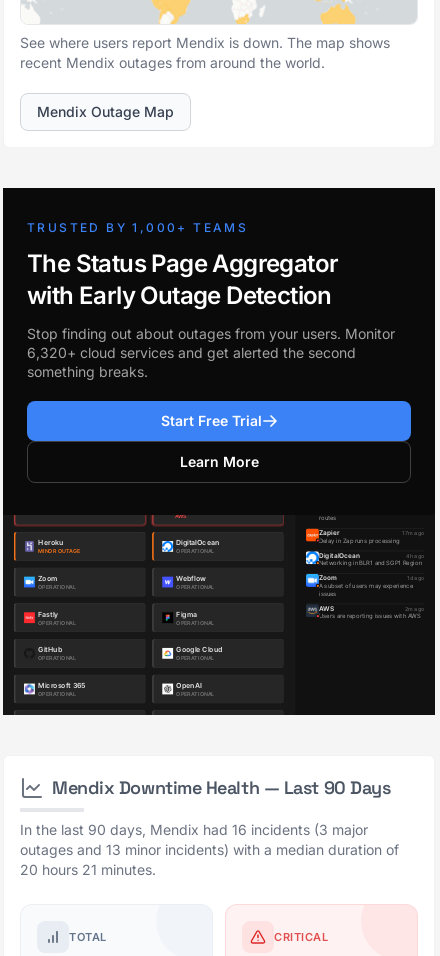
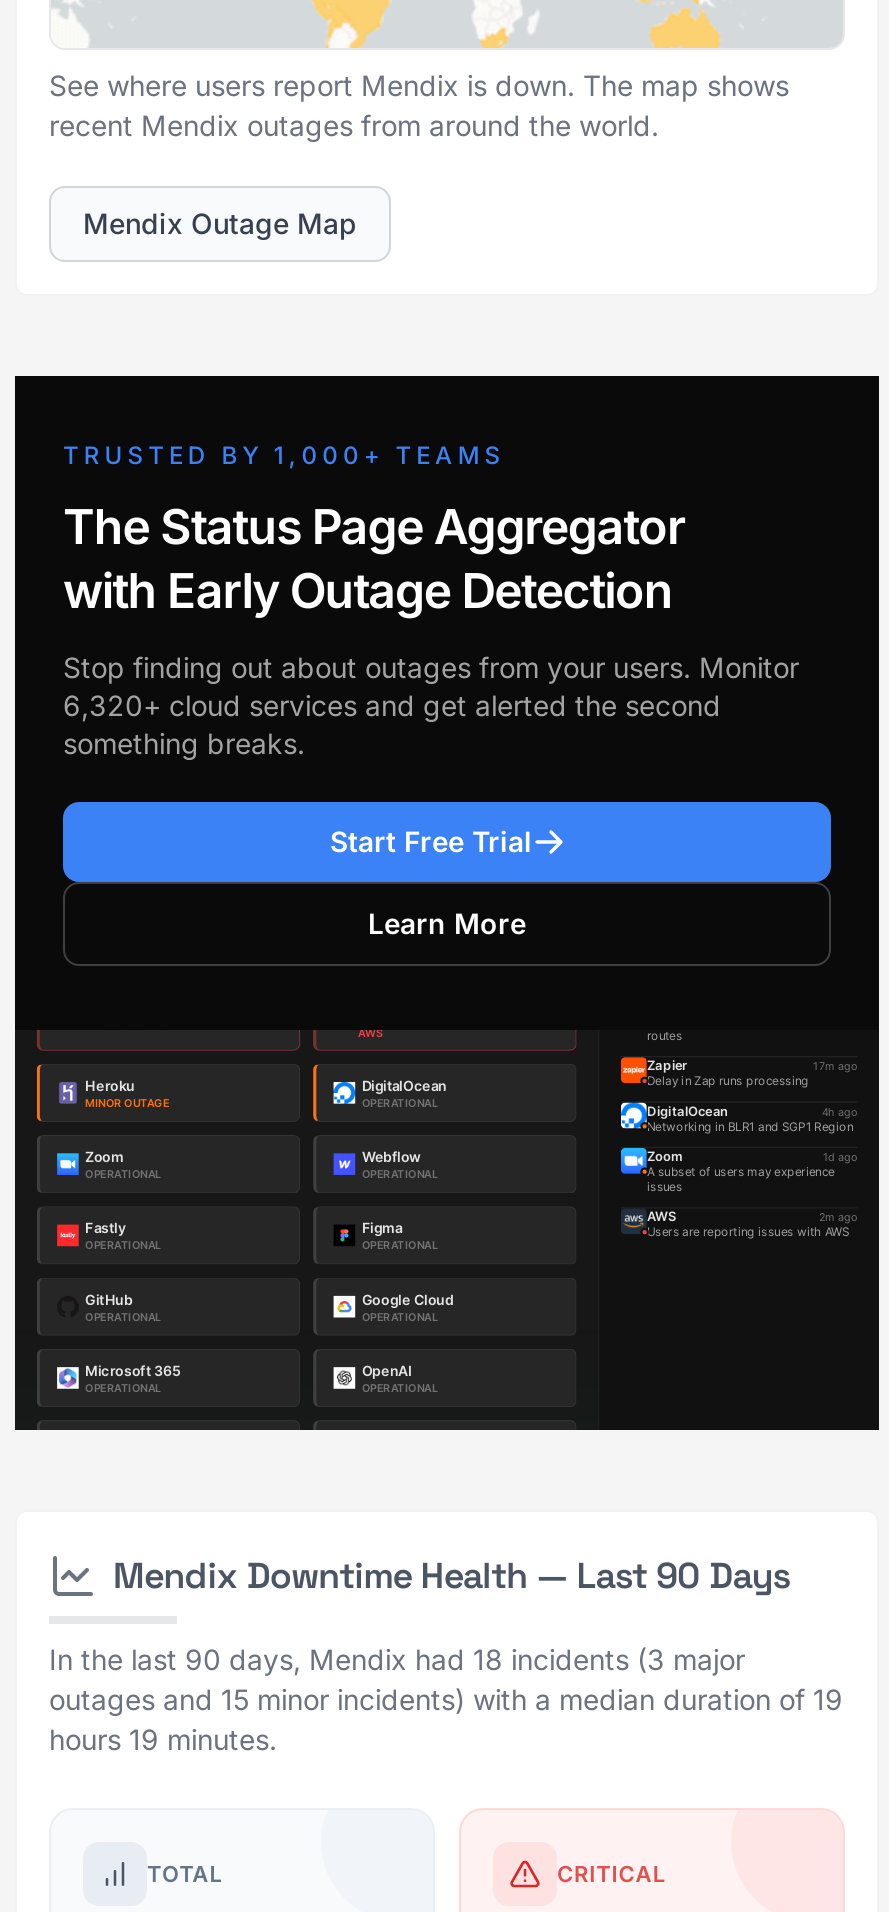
[20,821,399,878] In the last 90 days, Mendix had 16 incidents (3 major | outages and 13 minor incidents) with a median duration of | 20 hours 21 minutes. -> [49,1642,843,1756] In the last 90 days, Mendix had 18 incidents (3 major | outages and 15 minor incidents) with a median duration of 19 | hours 19 minutes.

